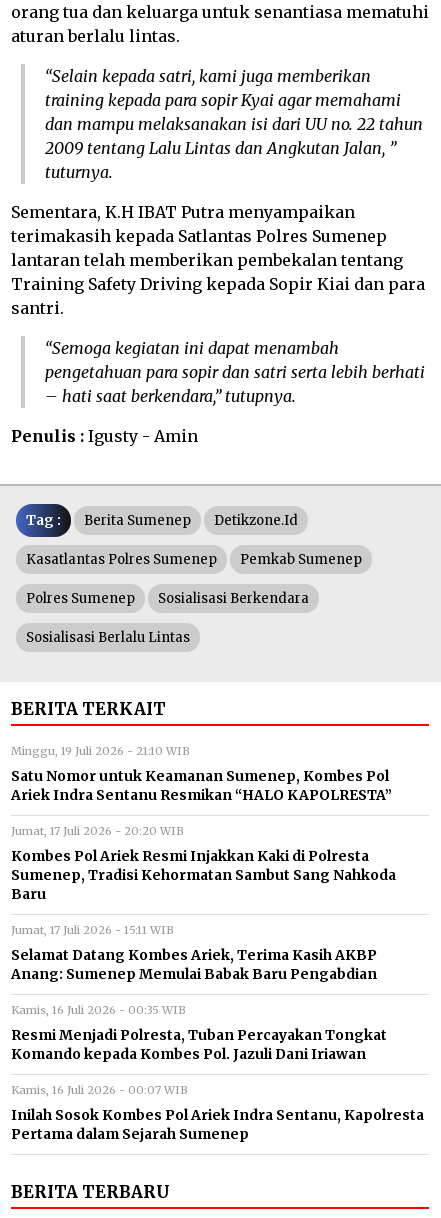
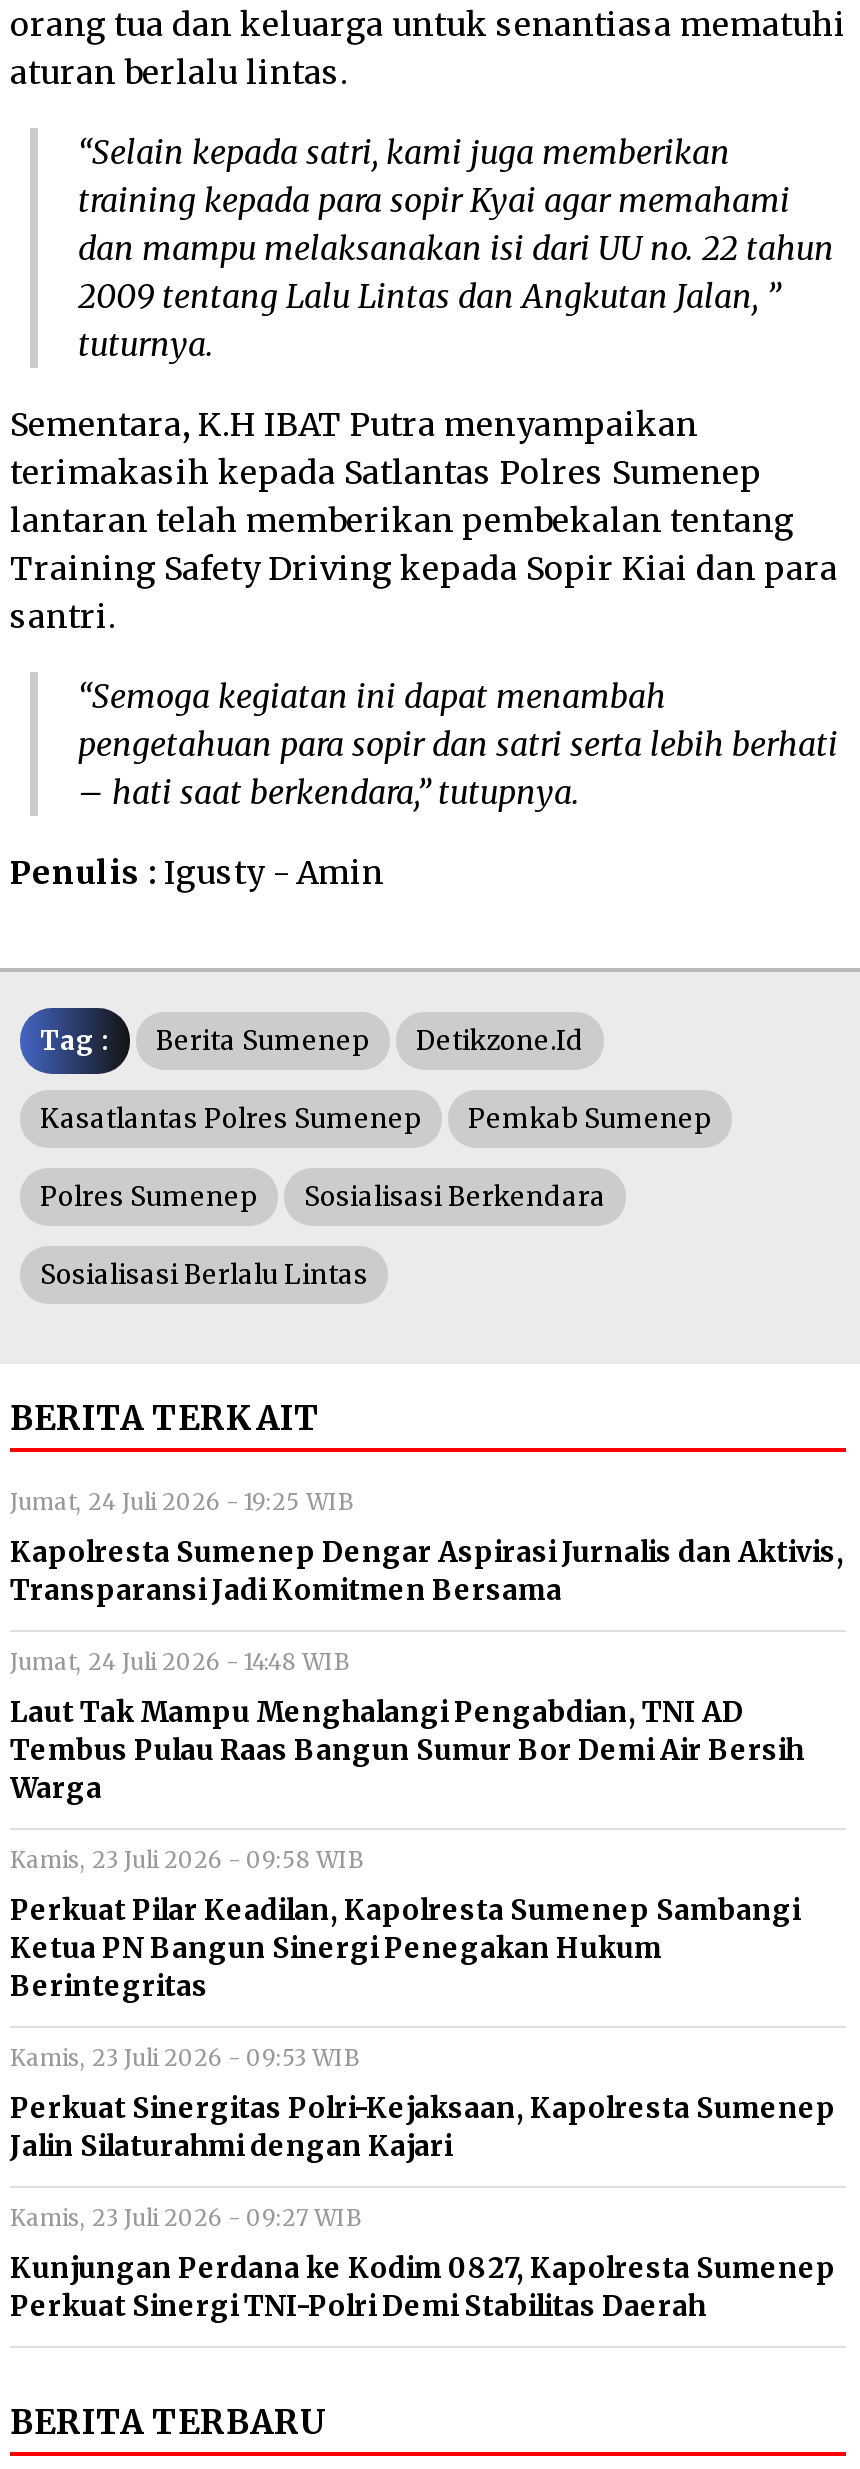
[11,744,190,758] Minggu, 19 Juli 2026 - 21:10 WIB -> [10,1489,354,1517] Jumat, 24 Juli 2026 - 19:25 WIB
[11,767,392,804] Satu Nomor untuk Keamanan Sumenep, Kombes Pol | Ariek Indra Sentanu Resmikan “HALO KAPOLRESTA” -> [10,1535,844,1609] Kapolresta Sumenep Dengar Aspirasi Jurnalis dan Aktivis, | Transparansi Jadi Komitmen Bersama
[11,824,184,838] Jumat, 17 Juli 2026 - 20:20 WIB -> [10,1649,350,1677] Jumat, 24 Juli 2026 - 14:48 WIB
[11,847,396,903] Kombes Pol Ariek Resmi Injakkan Kaki di Polresta | Sumenep, Tradisi Kehormatan Sambut Sang Nahkoda | Baru -> [10,1695,804,1807] Laut Tak Mampu Menghalangi Pengabdian, TNI AD | Tembus Pulau Raas Bangun Sumur Bor Demi Air Bersih | Warga
[11,923,174,937] Jumat, 17 Juli 2026 - 15:11 WIB -> [10,1847,364,1875] Kamis, 23 Juli 2026 - 09:58 WIB
[11,946,377,983] Selamat Datang Kombes Ariek, Terima Kasih AKBP | Anang: Sumenep Memulai Babak Baru Pengabdian -> [10,1893,800,2005] Perkuat Pilar Keadilan, Kapolresta Sumenep Sambangi | Ketua PN Bangun Sinergi Penegakan Hukum | Berintegritas
[11,1003,186,1017] Kamis, 16 Juli 2026 - 00:35 WIB -> [10,2045,360,2073] Kamis, 23 Juli 2026 - 09:53 WIB
[11,1026,387,1063] Resmi Menjadi Polresta, Tuban Percayakan Tongkat | Komando kepada Kombes Pol. Jazuli Dani Iriawan -> [10,2091,836,2165] Perkuat Sinergitas Polri-Kejaksaan, Kapolresta Sumenep | Jalin Silaturahmi dengan Kajari
[11,1083,188,1097] Kamis, 16 Juli 2026 - 00:07 WIB -> [10,2205,362,2233] Kamis, 23 Juli 2026 - 09:27 WIB
[11,1106,424,1143] Inilah Sosok Kombes Pol Ariek Indra Sentanu, Kapolresta | Pertama dalam Sejarah Sumenep -> [10,2251,836,2325] Kunjungan Perdana ke Kodim 0827, Kapolresta Sumenep | Perkuat Sinergi TNI-Polri Demi Stabilitas Daerah

